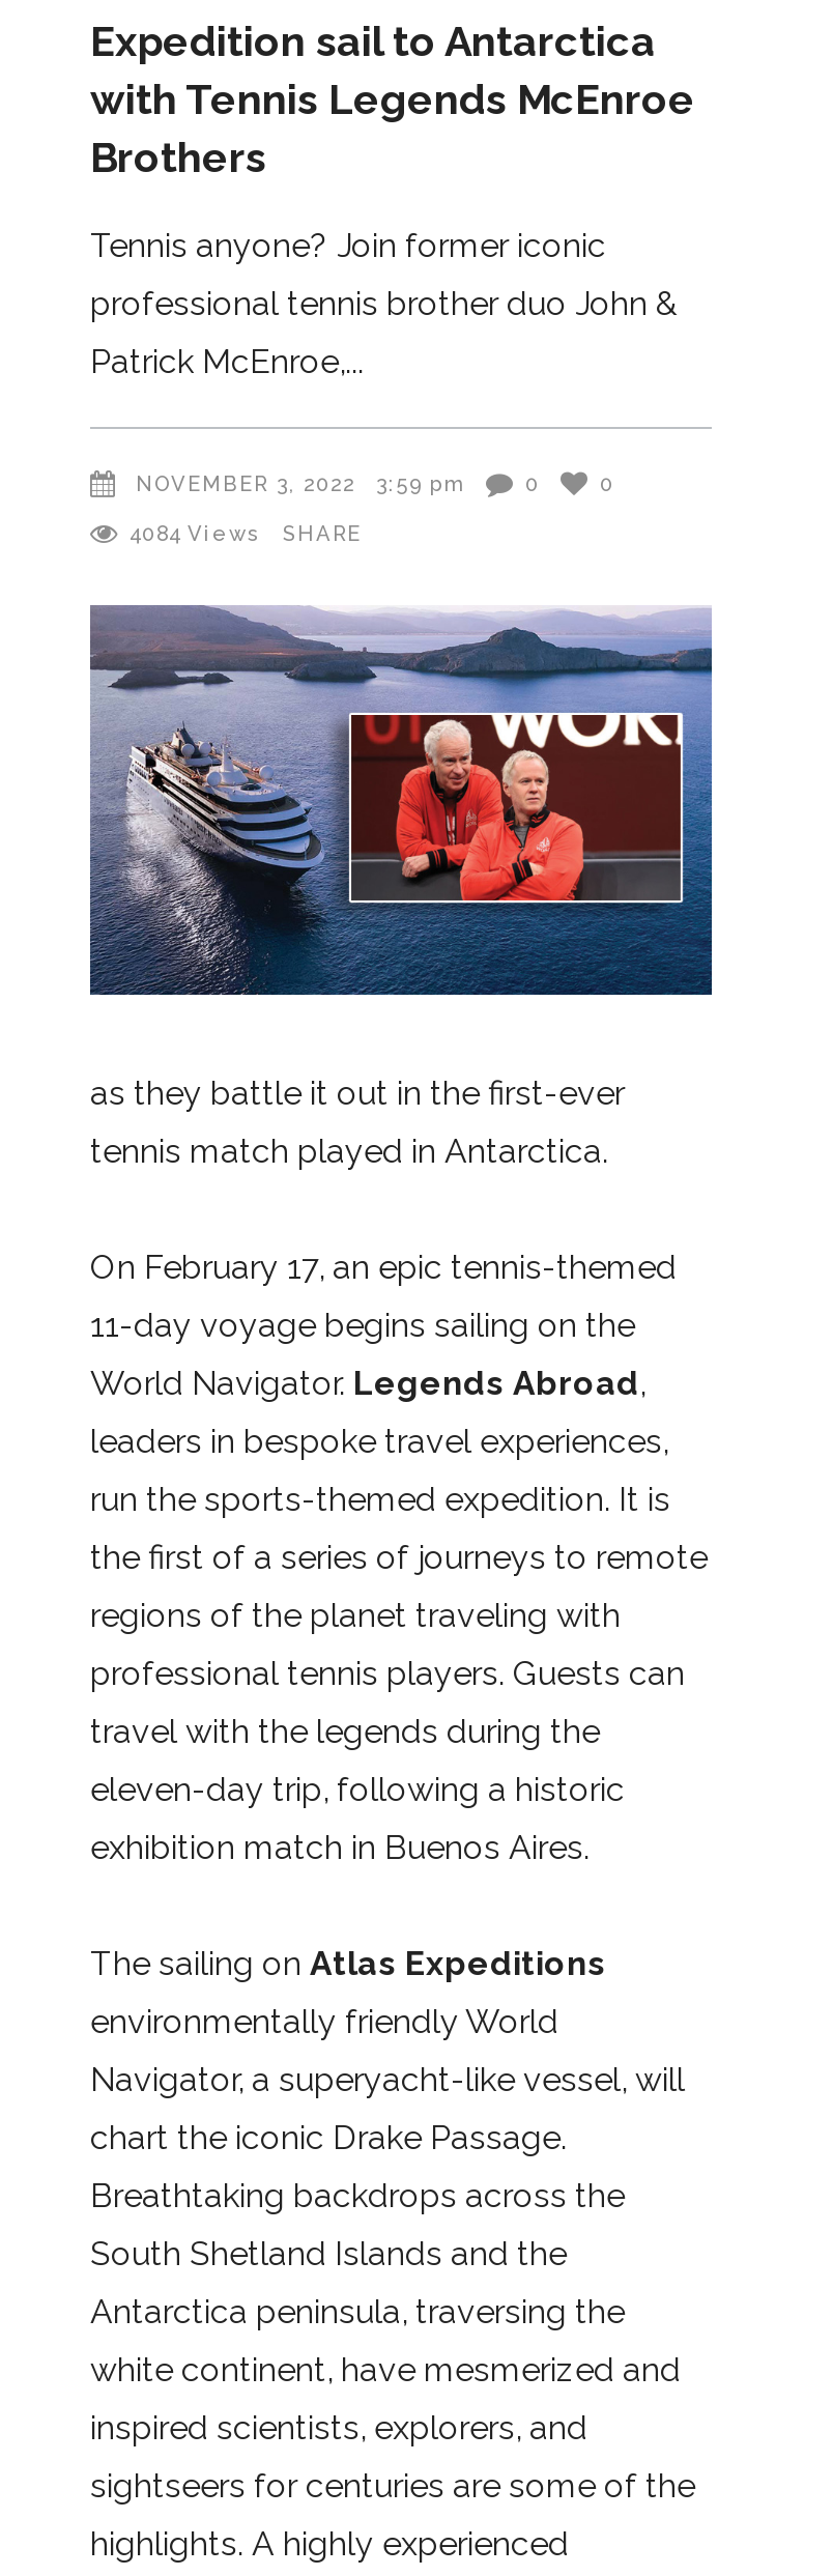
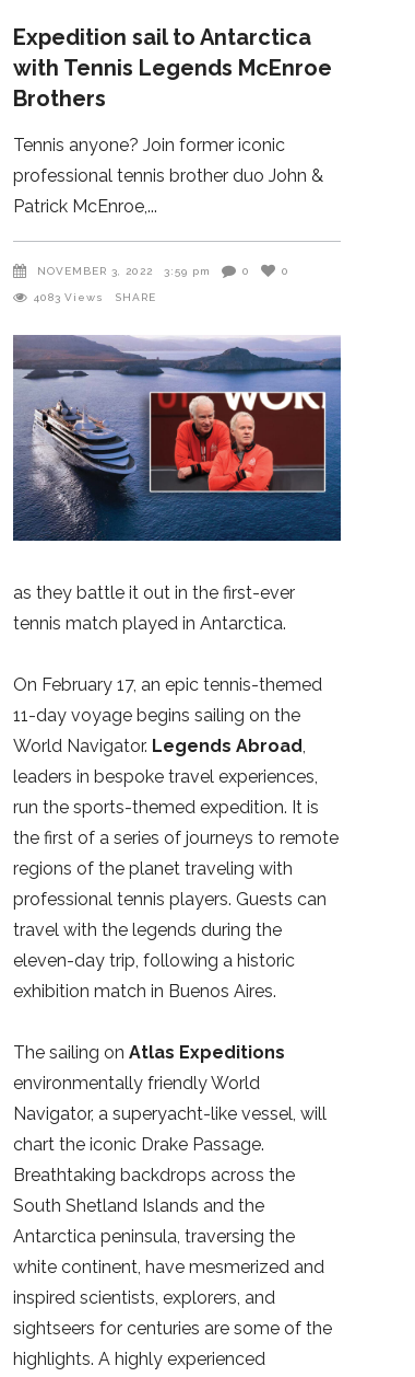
[130,523,362,546] 4084 Views SHARE -> [34,291,156,304] 4083 Views SHARE

